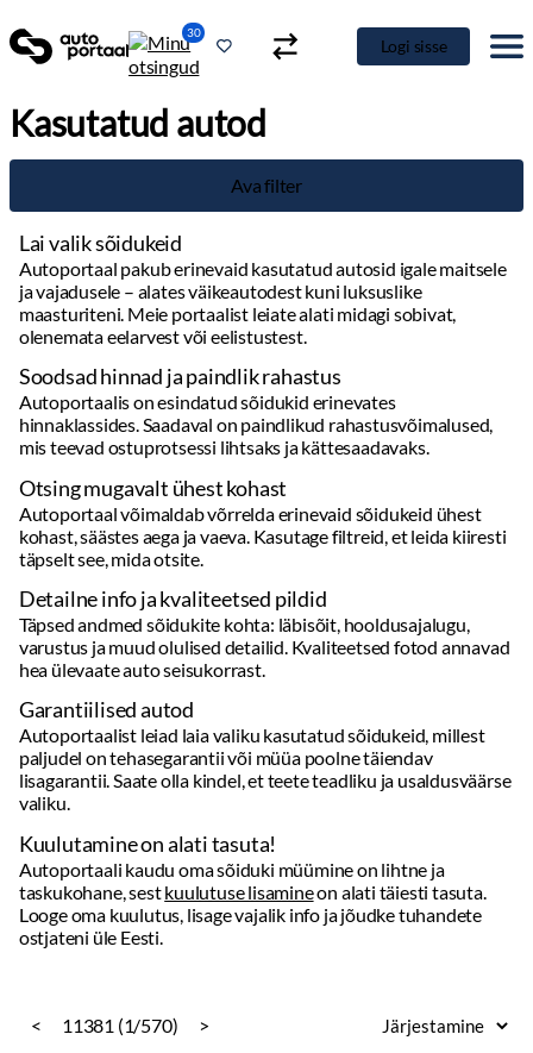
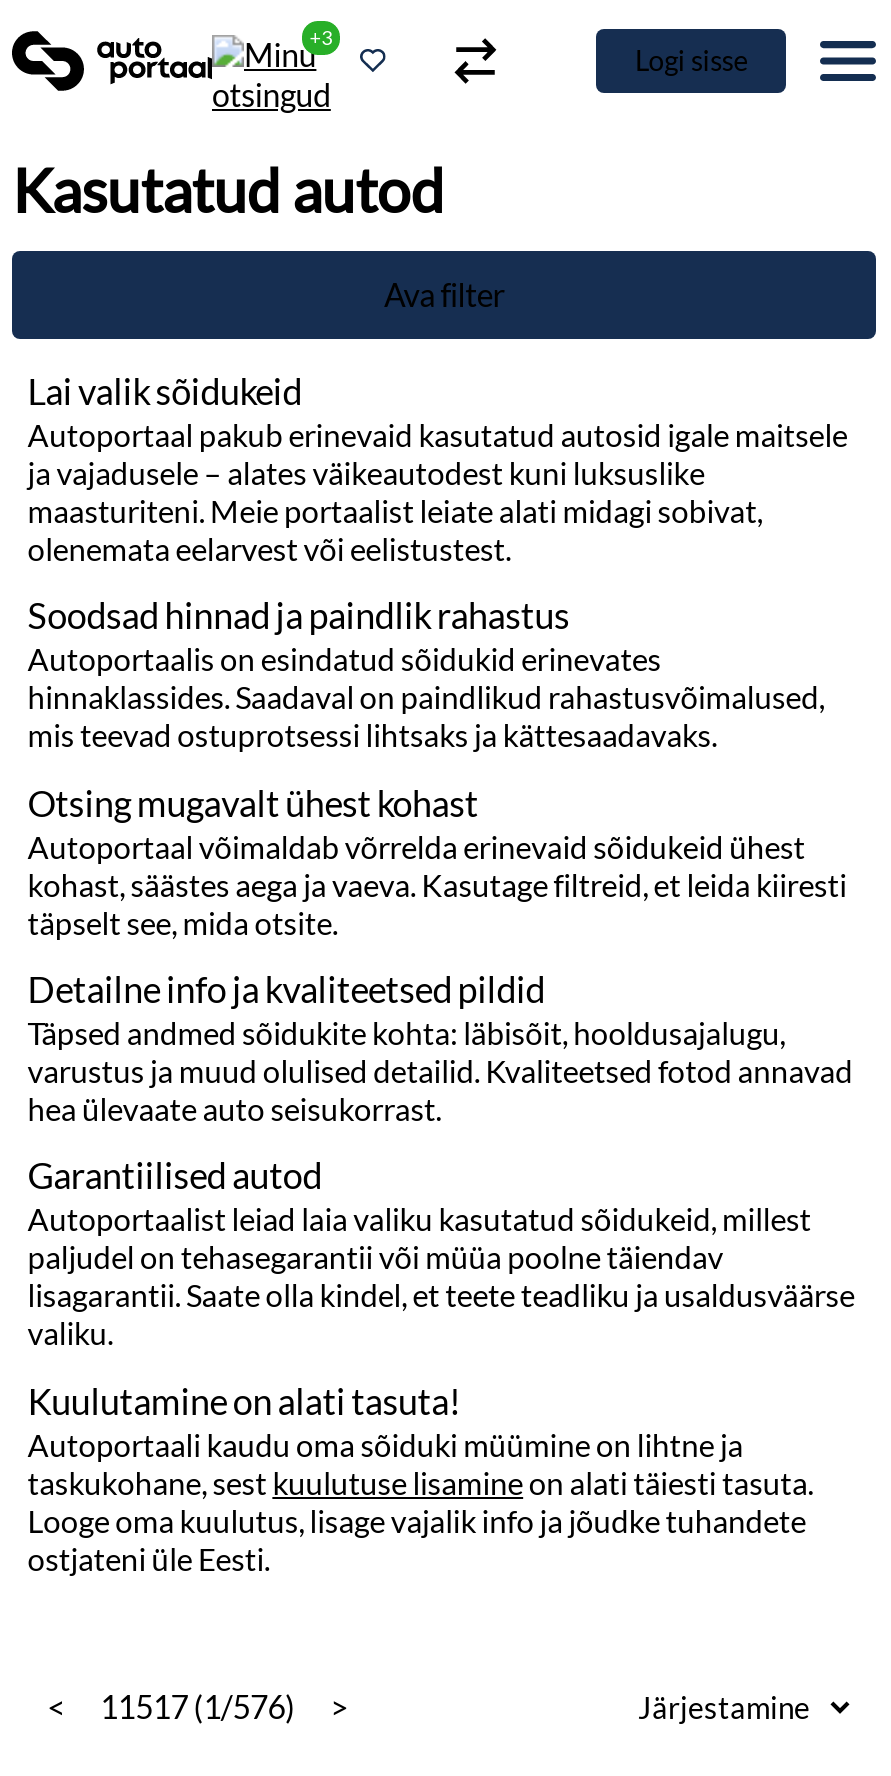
[187,25,200,39] 30 -> [310,25,333,49] +3
[62,1014,178,1037] 11381 (1/570) -> [100,1688,295,1726] 11517 (1/576)

